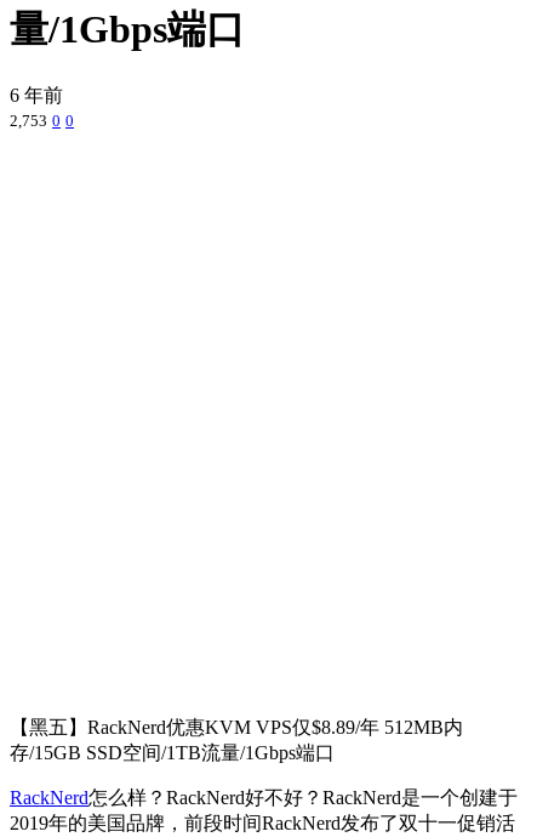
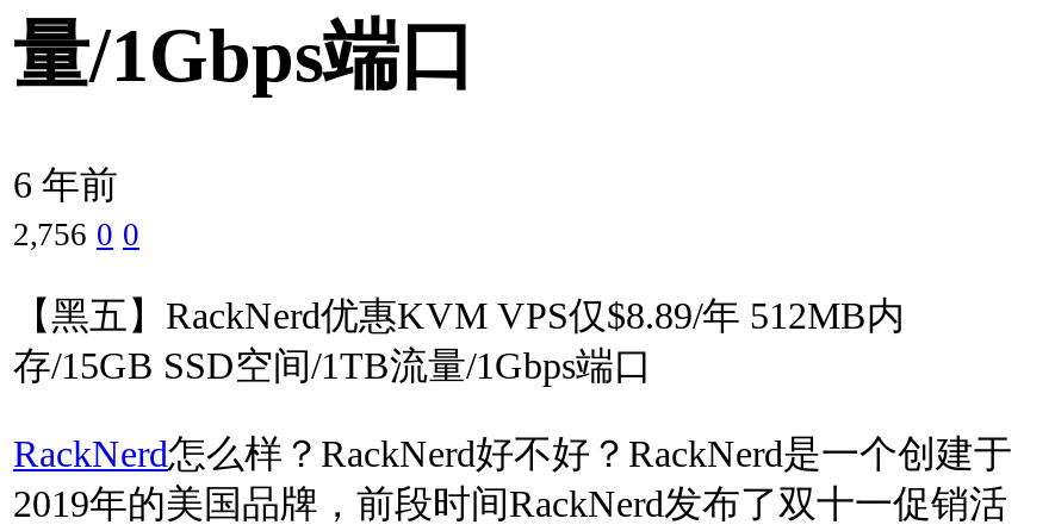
[10,111,74,130] 2,753 0 0 -> [13,216,139,252] 2,756 0 0

